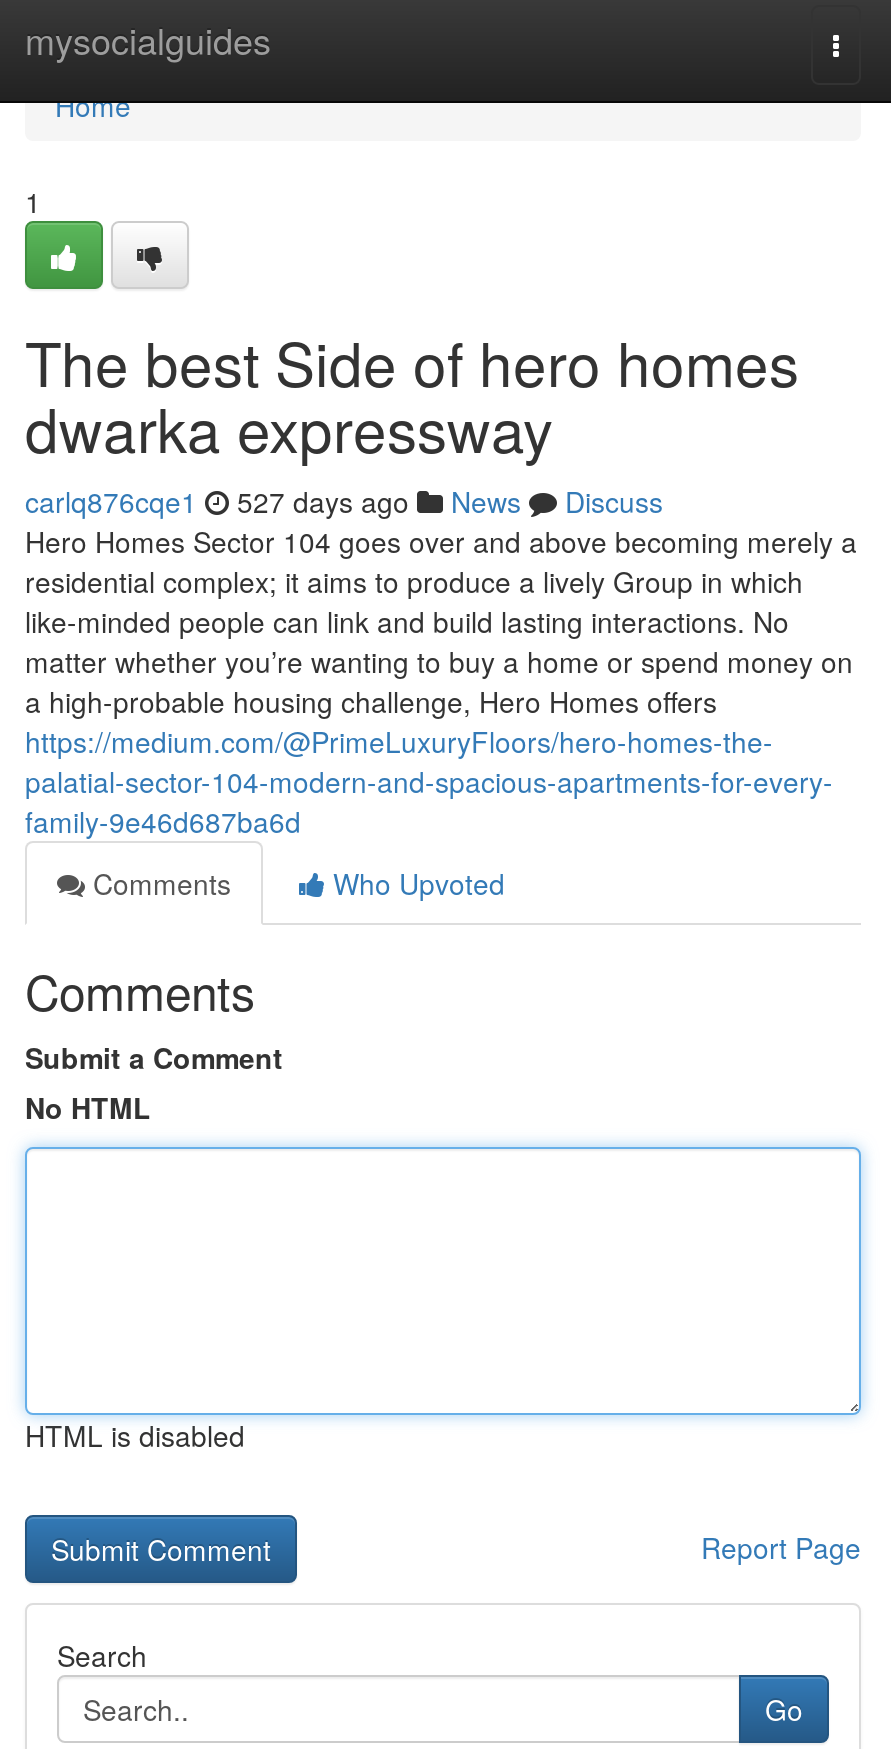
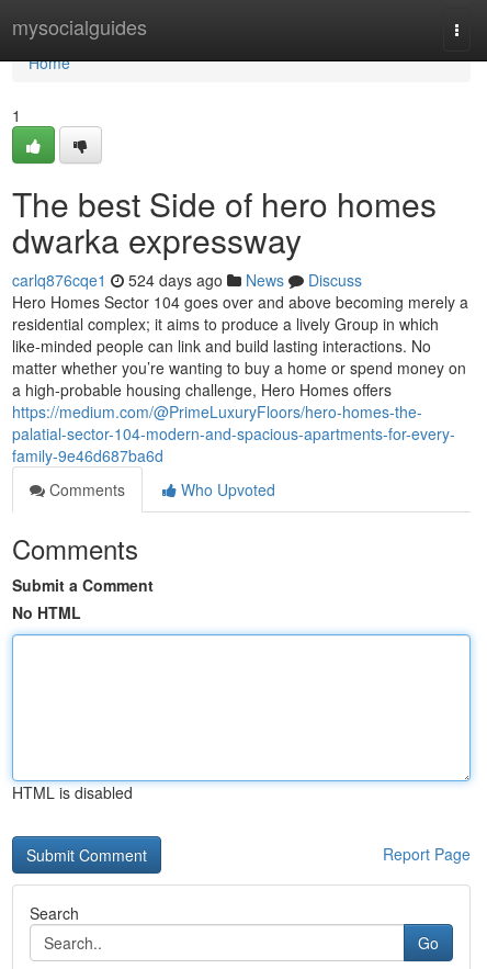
[25,481,663,521] carlq876cqe1 527 days ago News Discuss -> [12,269,362,291] carlq876cqe1 524 days ago News Discuss

